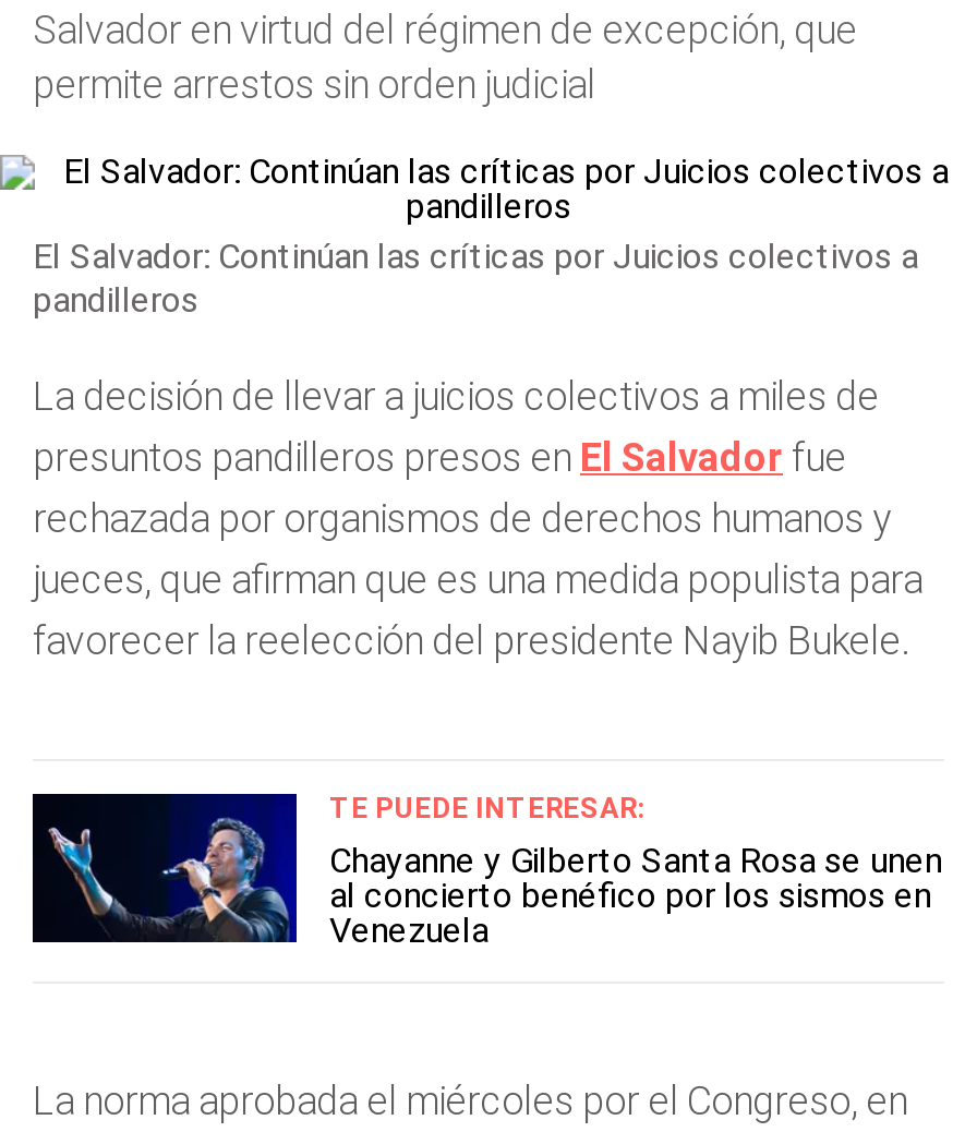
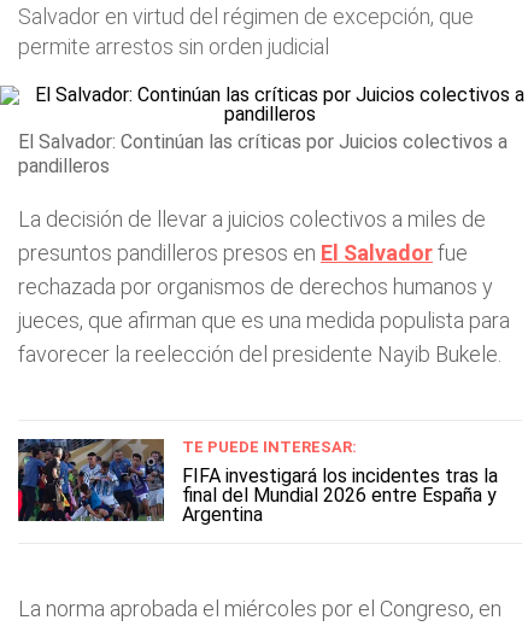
[31,792,942,951] [image] | Chayanne y Gilberto Santa Rosa se unen | al concierto benéfico por los sismos en | Venezuela -> [17,438,498,526] [image] | FIFA investigará los incidentes tras la | final del Mundial 2026 entre España y | Argentina

